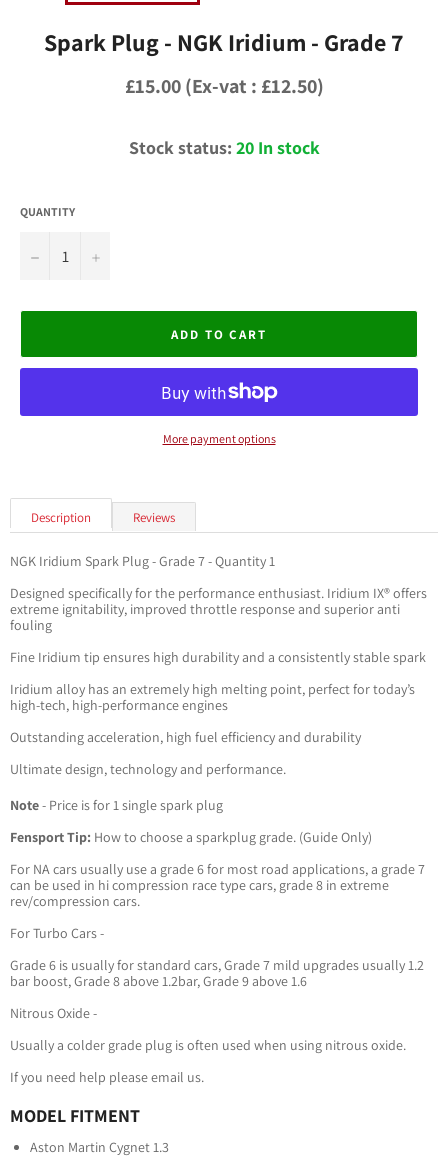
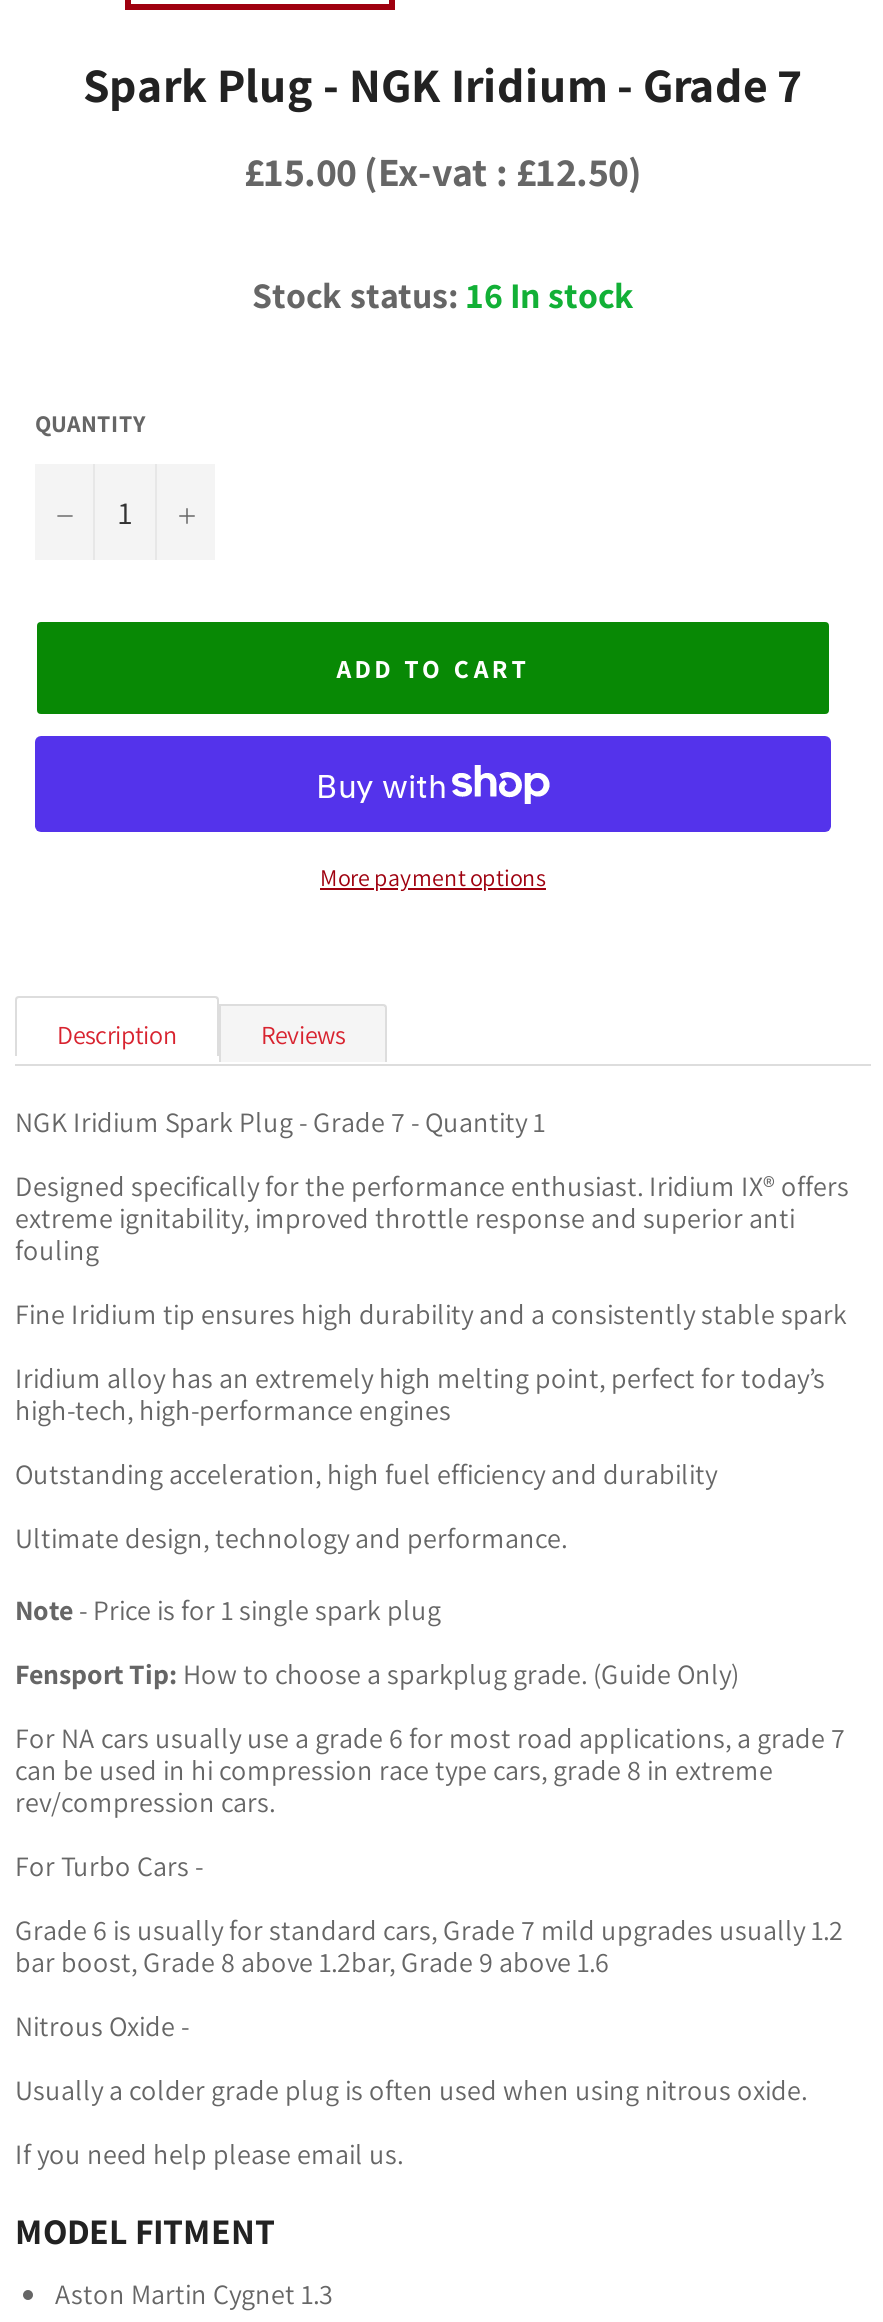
[128,136,319,159] Stock status: 20 In stock -> [252,272,634,318] Stock status: 16 In stock

